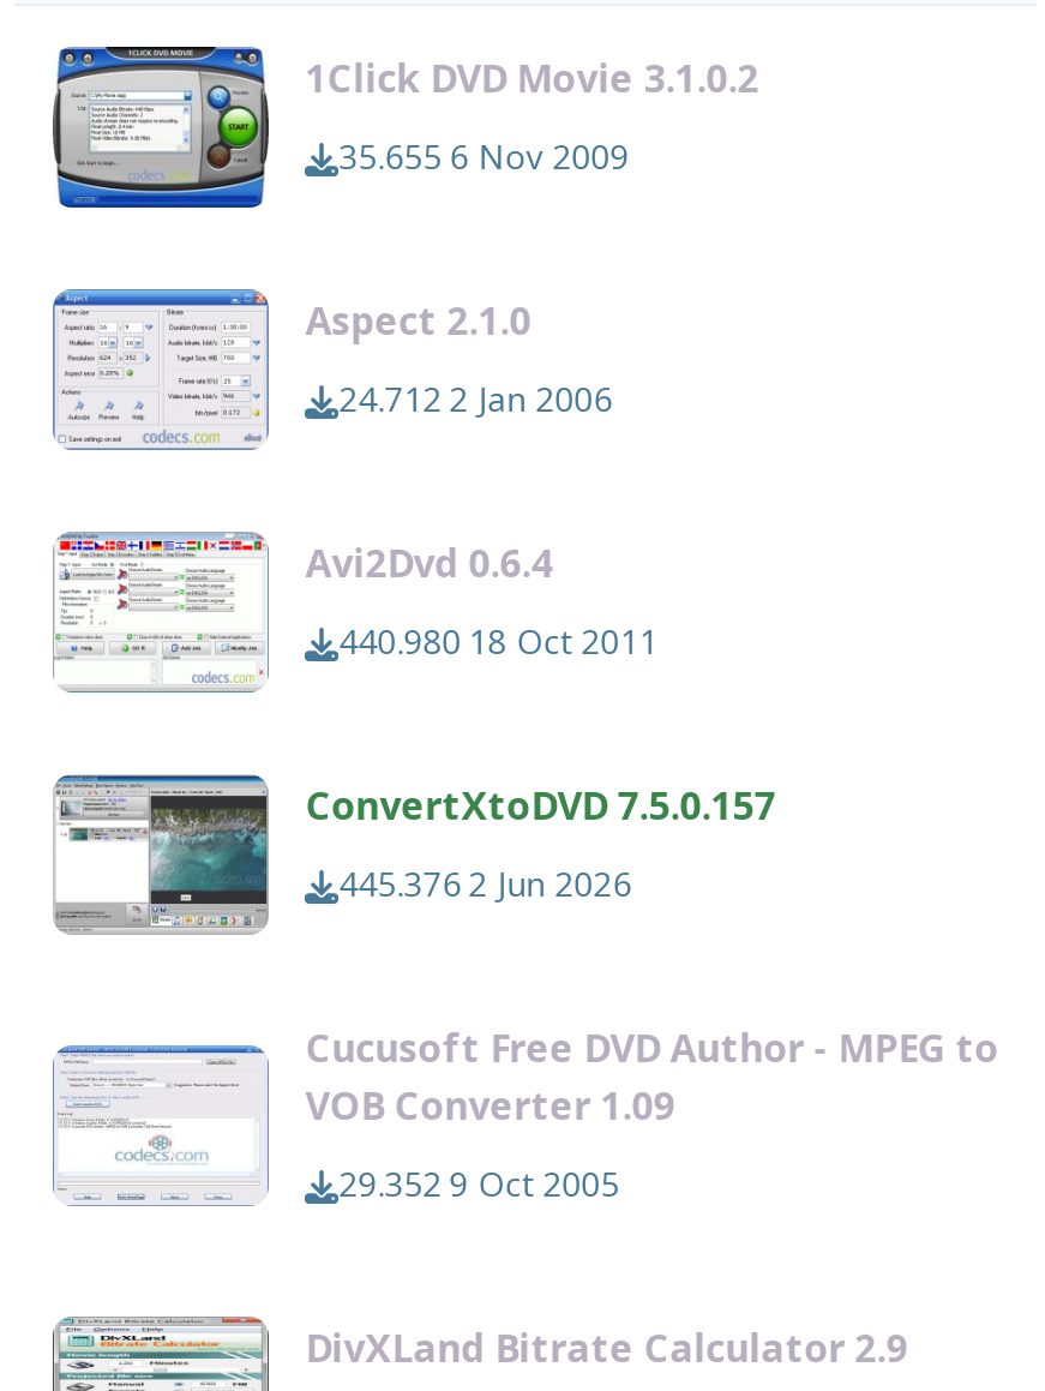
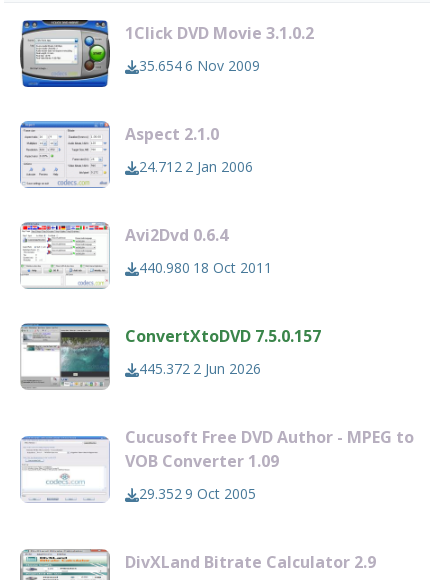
[339,133,629,178] 35.655 6 Nov 2009 -> [139,56,260,75] 35.654 6 Nov 2009
[339,860,632,906] 445.376 2 Jun 2026 -> [139,359,261,378] 445.372 2 Jun 2026

